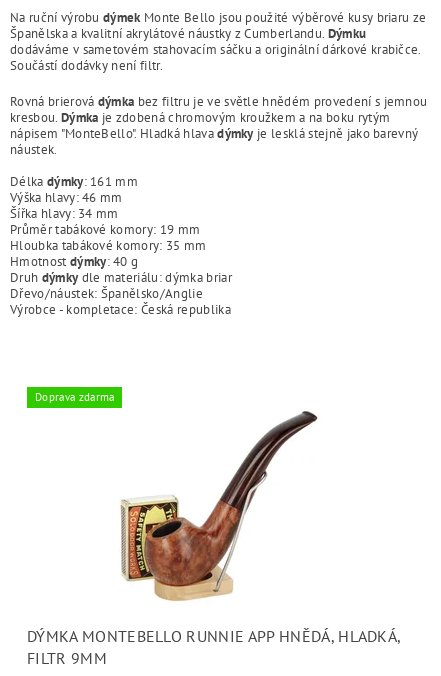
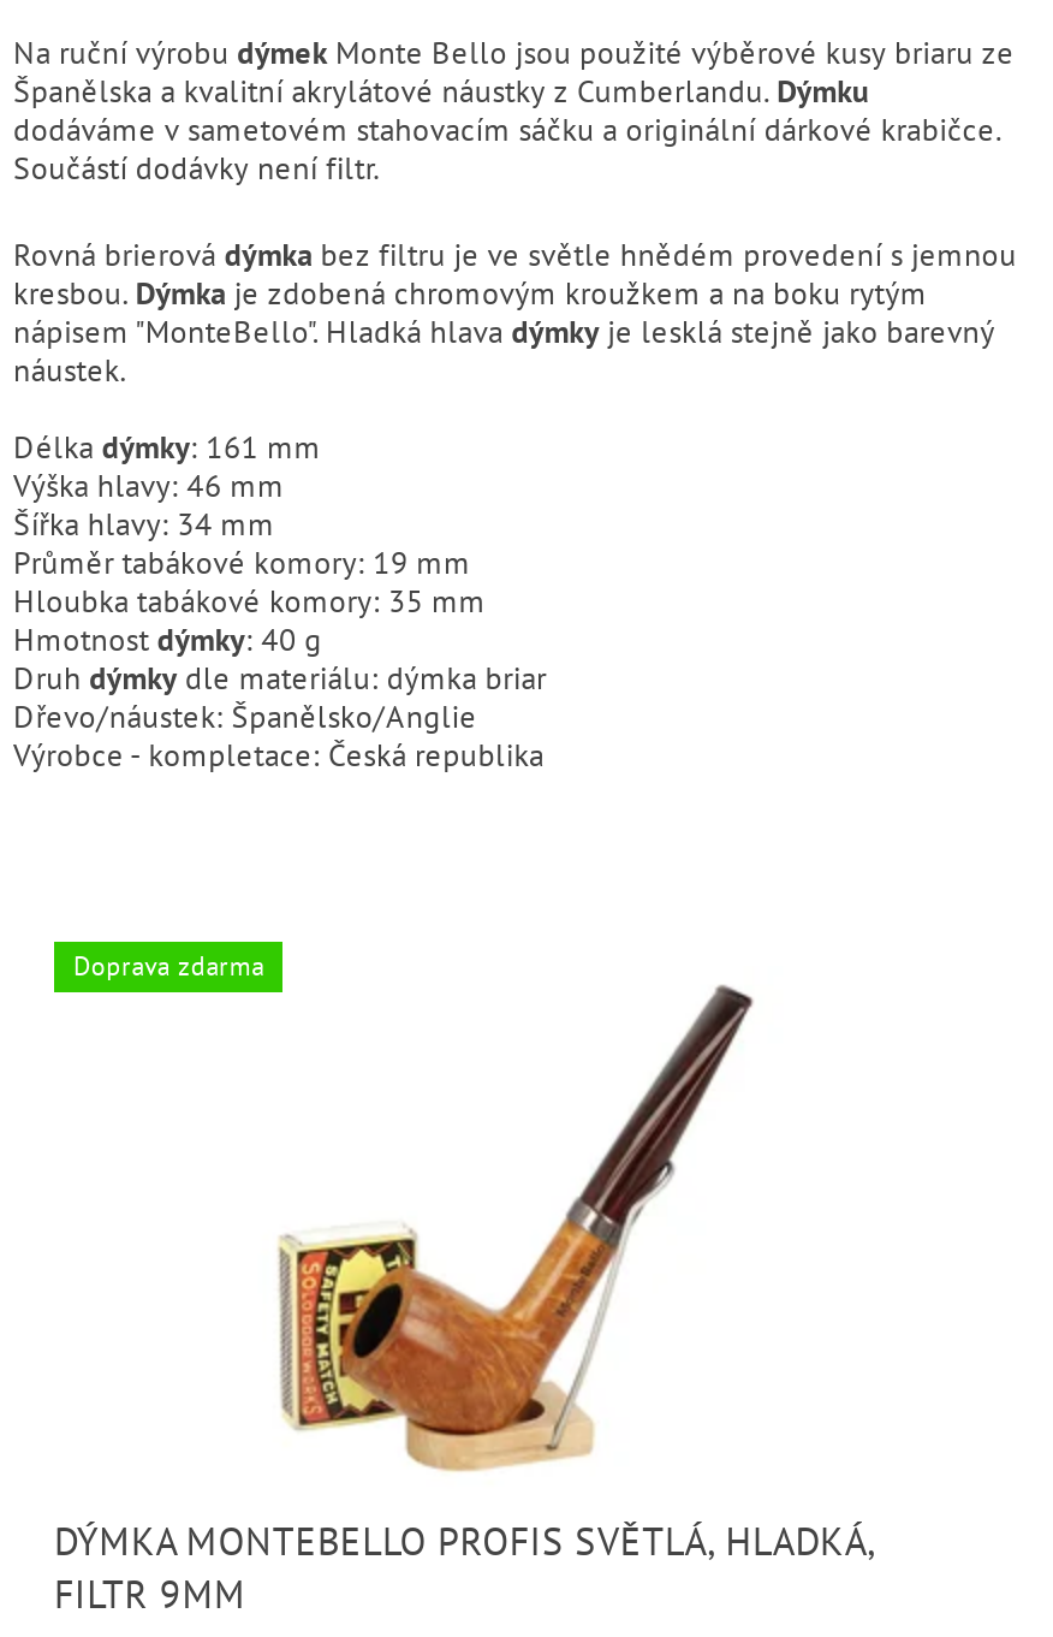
[27,406,400,646] [image] | DÝMKA MONTEBELLO RUNNIE APP HNĚDÁ, HLADKÁ, -> [54,983,875,1565] [image] | DÝMKA MONTEBELLO PROFIS SVĚTLÁ, HLADKÁ,

